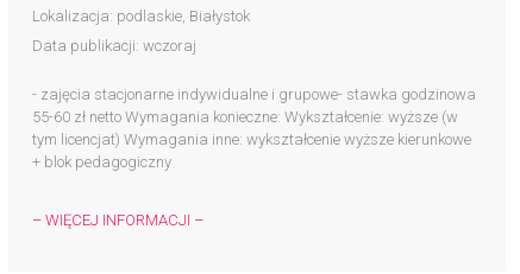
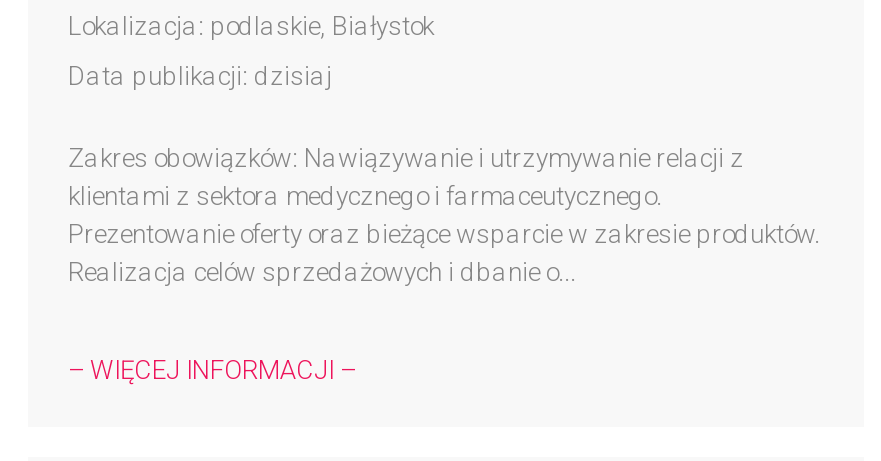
[32,37,196,55] Data publikacji: wczoraj -> [68,61,332,91] Data publikacji: dzisiaj
[32,85,476,171] - zajęcia stacjonarne indywidualne i grupowe- stawka godzinowa | 55-60 zł netto Wymagania konieczne: Wykształcenie: wyższe (w | tym licencjat) Wymagania inne: wykształcenie wyższe kierunkowe | + blok pedagogiczny -> [68,143,820,287] Zakres obowiązków: Nawiązywanie i utrzymywanie relacji z | klientami z sektora medycznego i farmaceutycznego. | Prezentowanie oferty oraz bieżące wsparcie w zakresie produktów. | Realizacja celów sprzedażowych i dbanie o...

